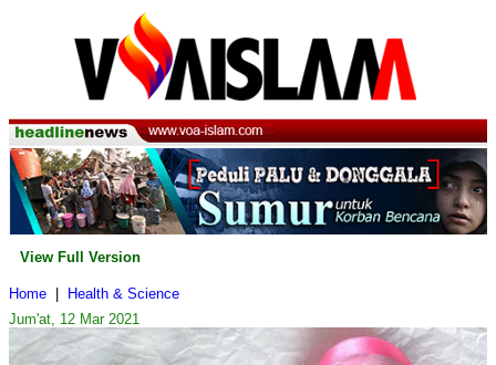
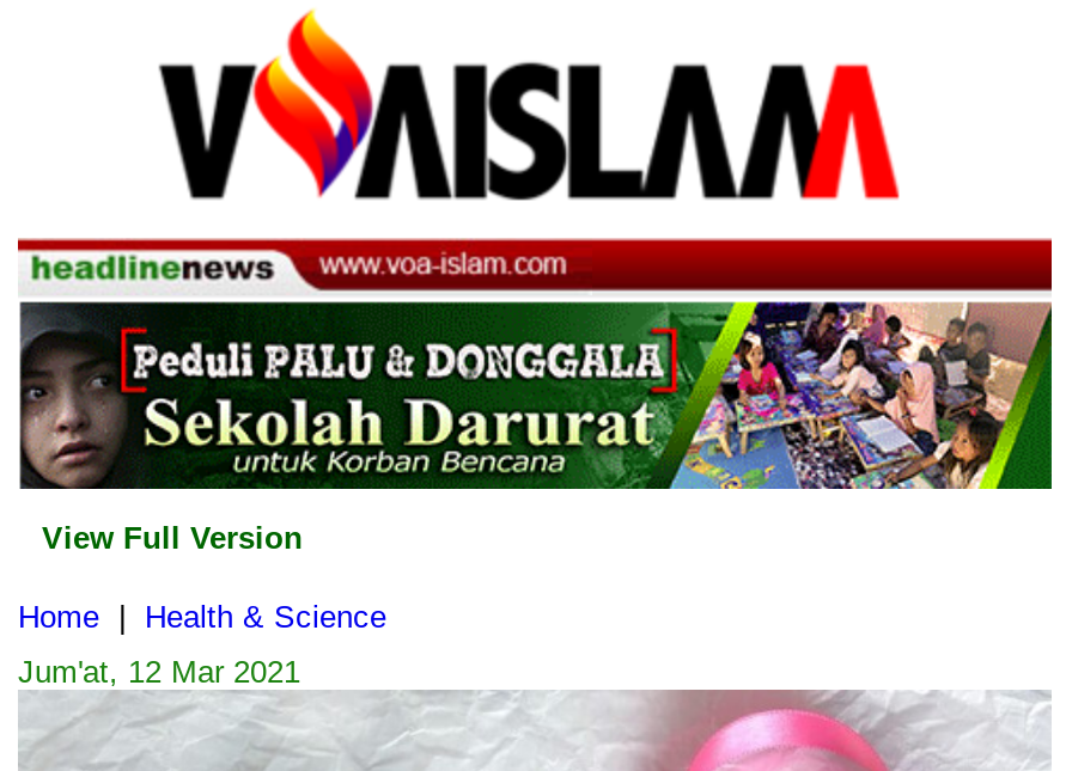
[9,147,487,236] [image] -> [18,300,1052,491] [image]

